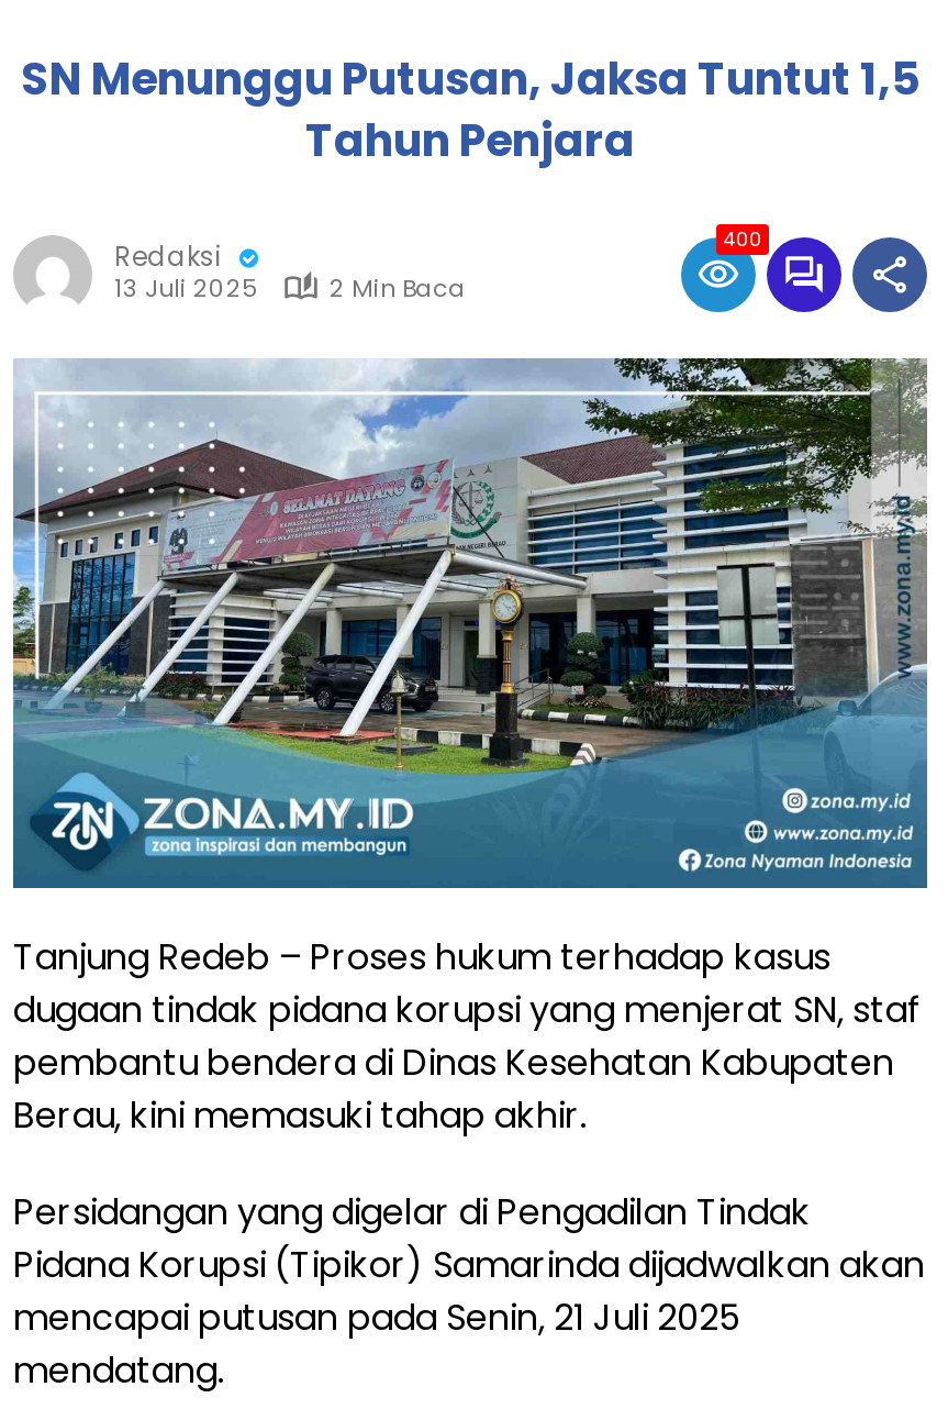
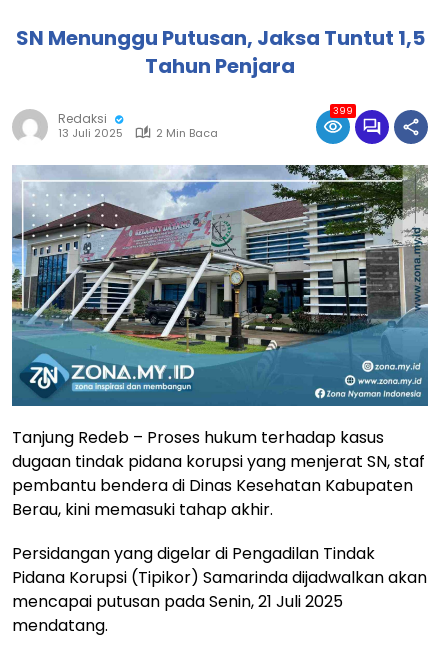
[723,226,762,253] 400 -> [333,105,353,117] 399

